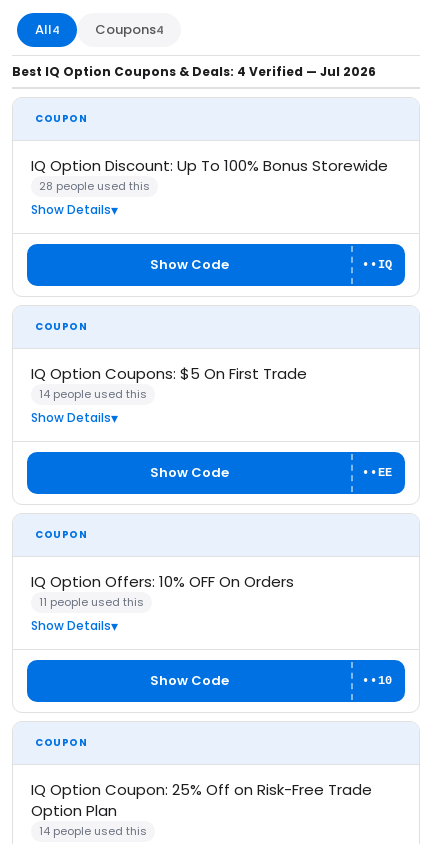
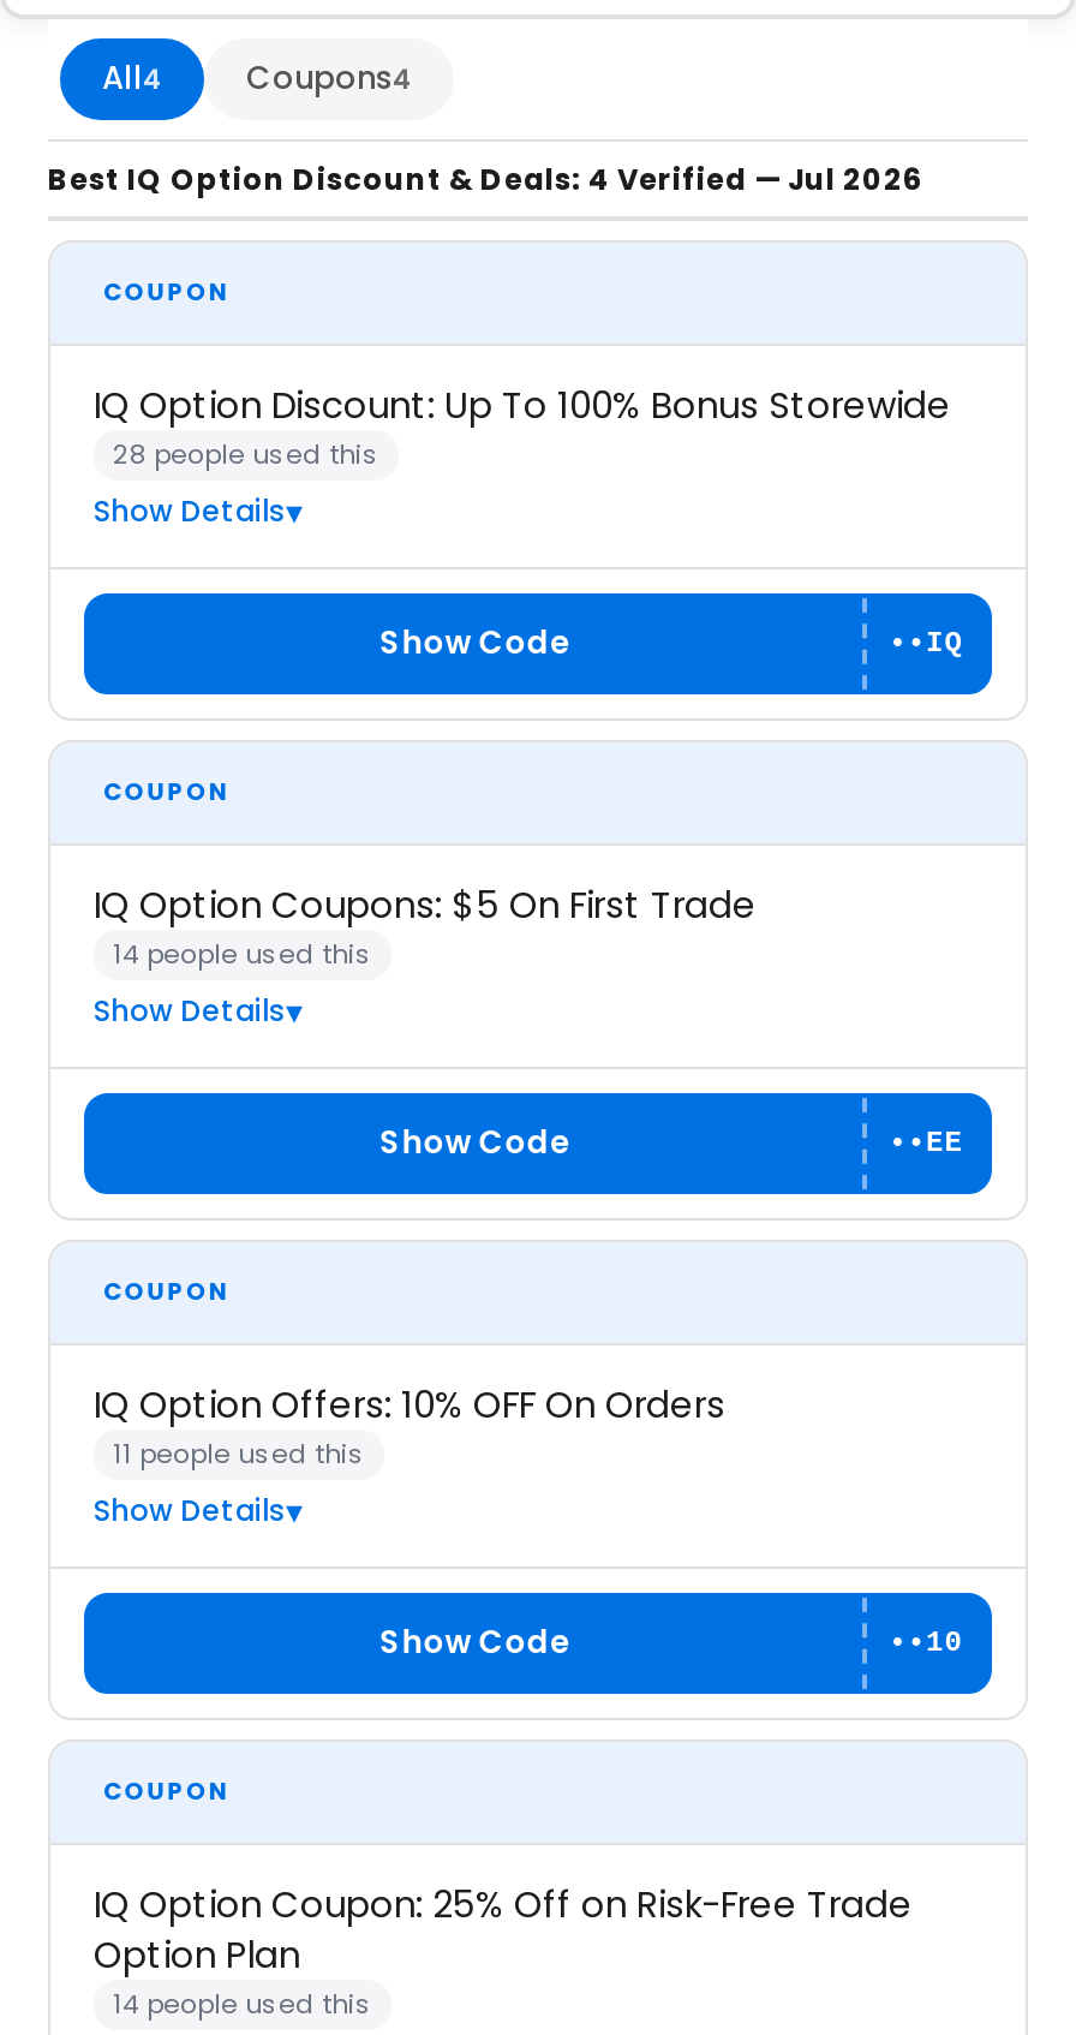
[12,63,376,80] Best IQ Option Coupons & Deals: 4 Verified — Jul 2026 -> [48,159,922,199] Best IQ Option Discount & Deals: 4 Verified — Jul 2026

